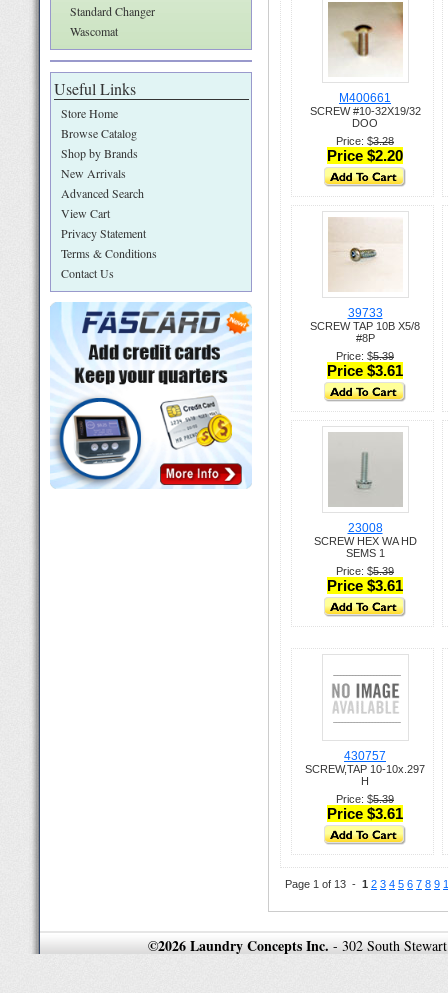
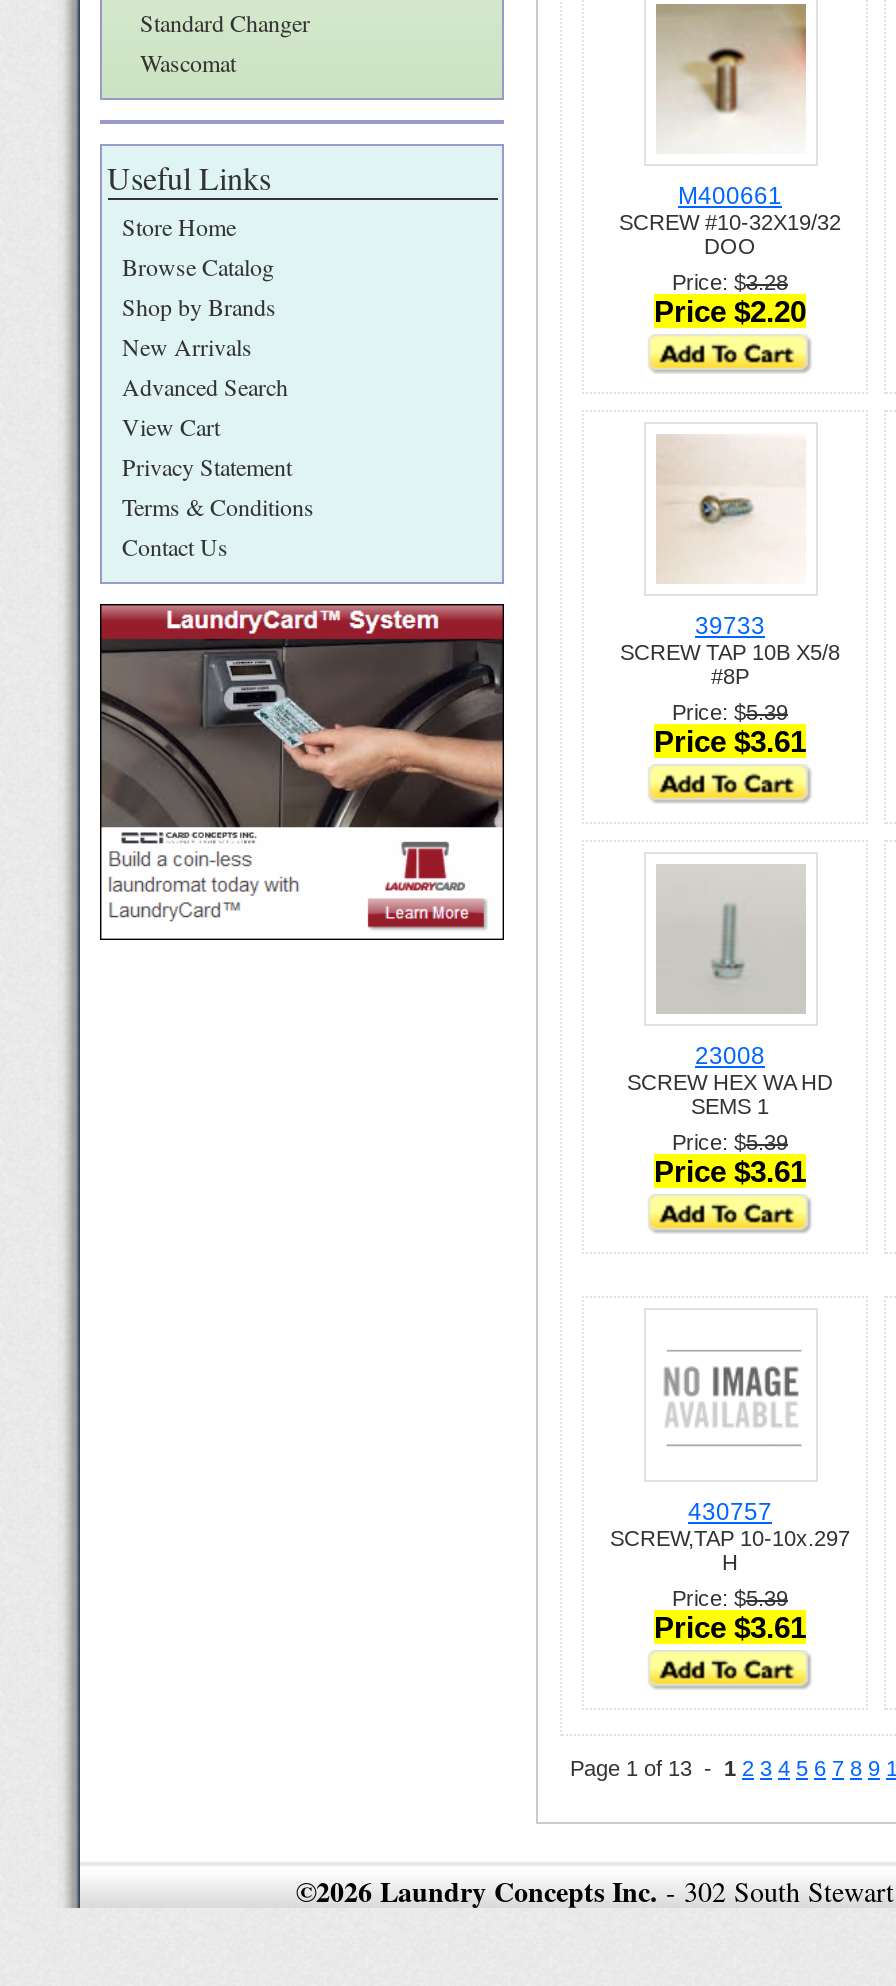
[50,302,252,489] [image] -> [98,602,506,976] [image]

